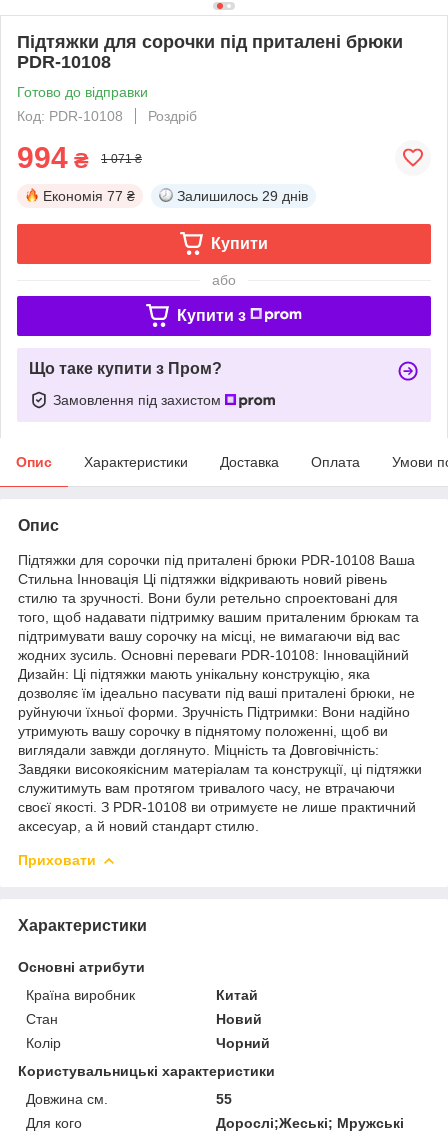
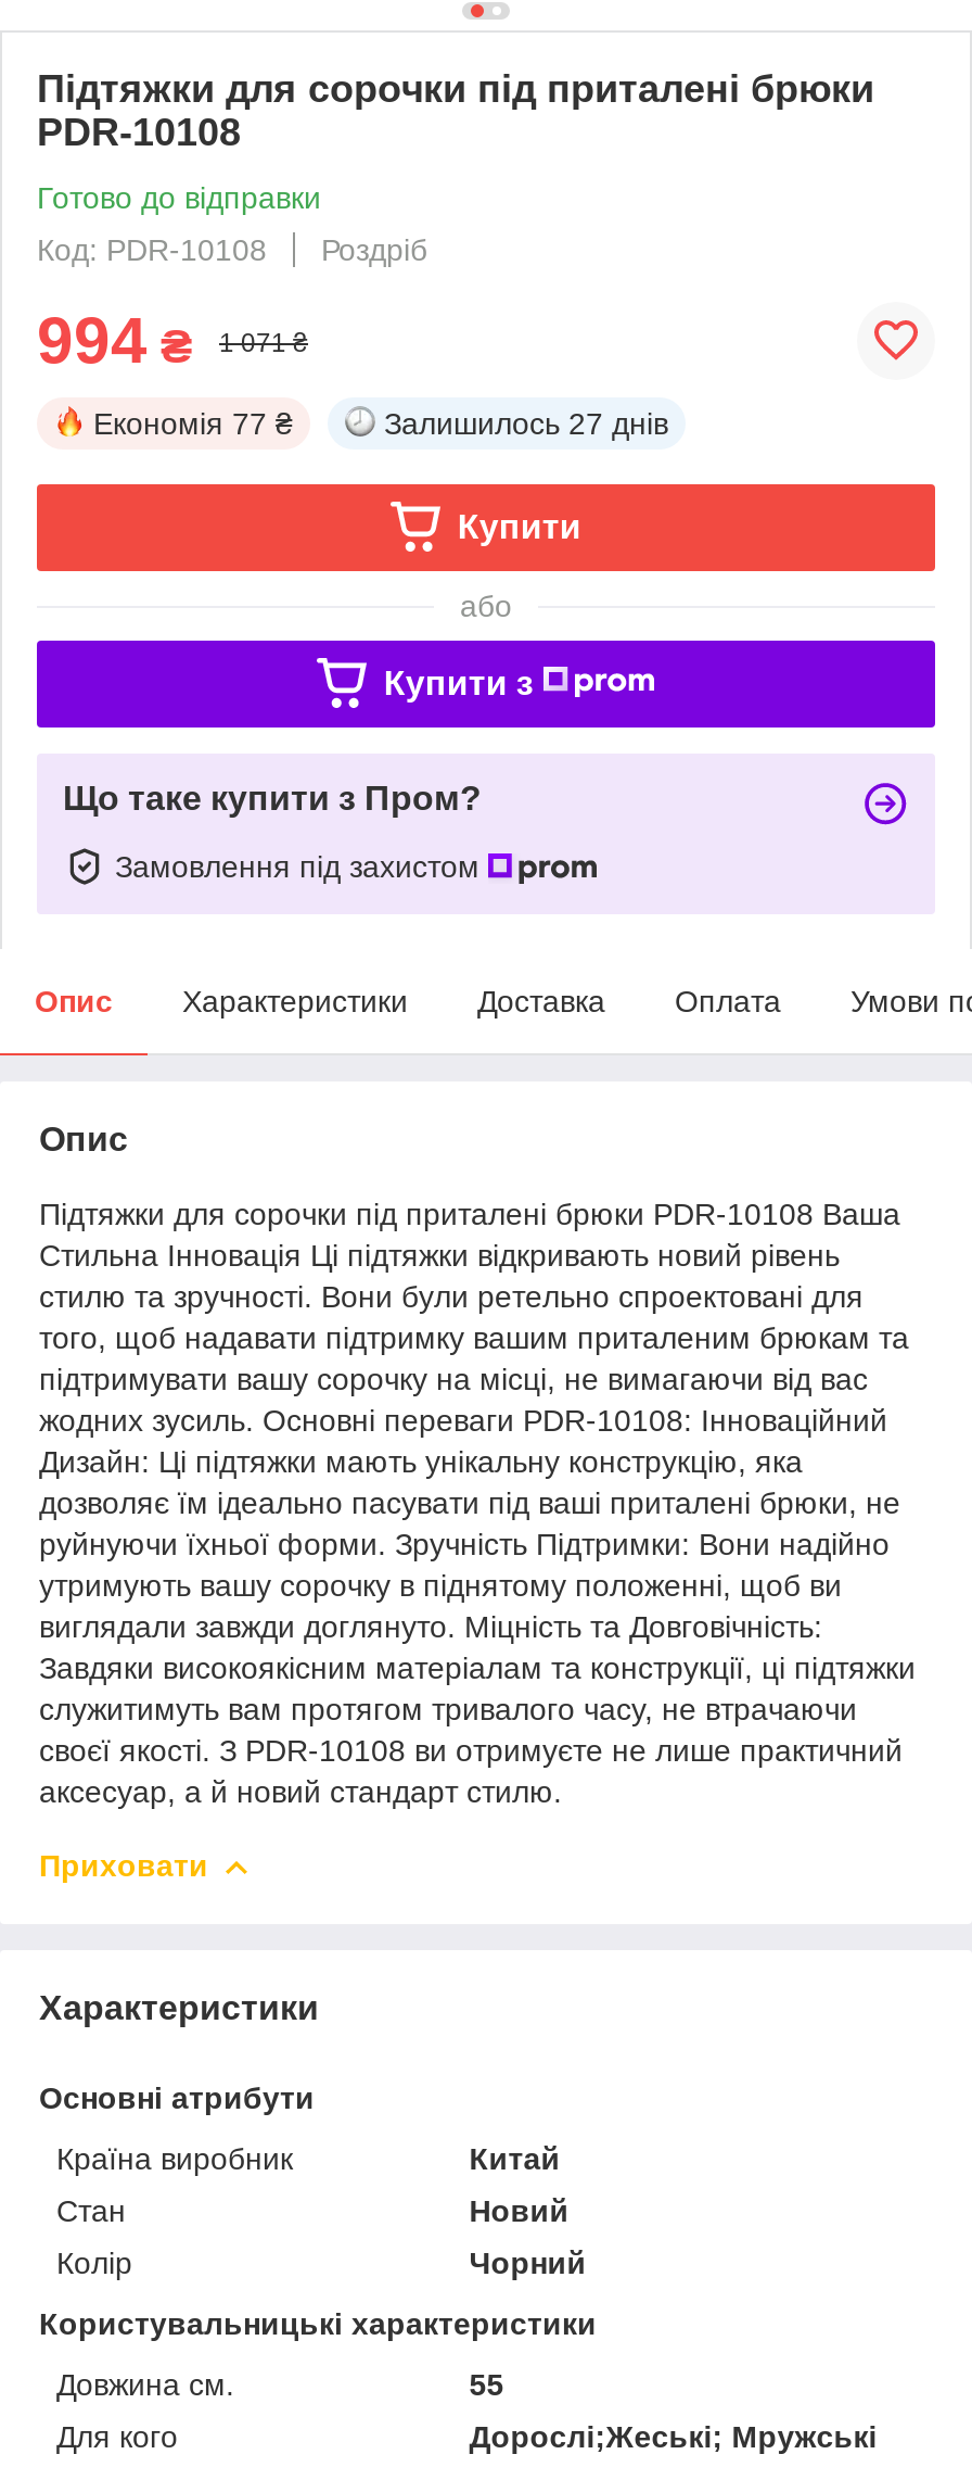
[177,188,308,204] Залишилось 29 днів -> [384,406,668,440] Залишилось 27 днів

